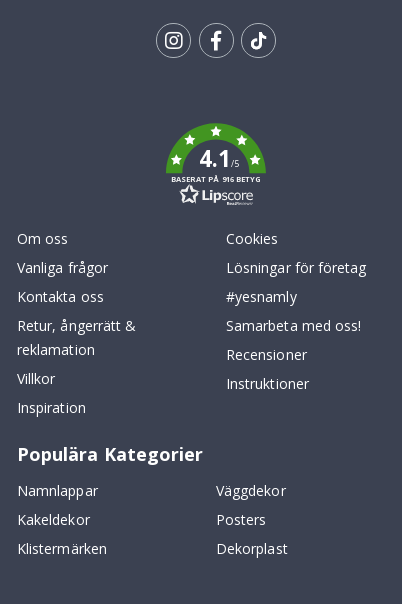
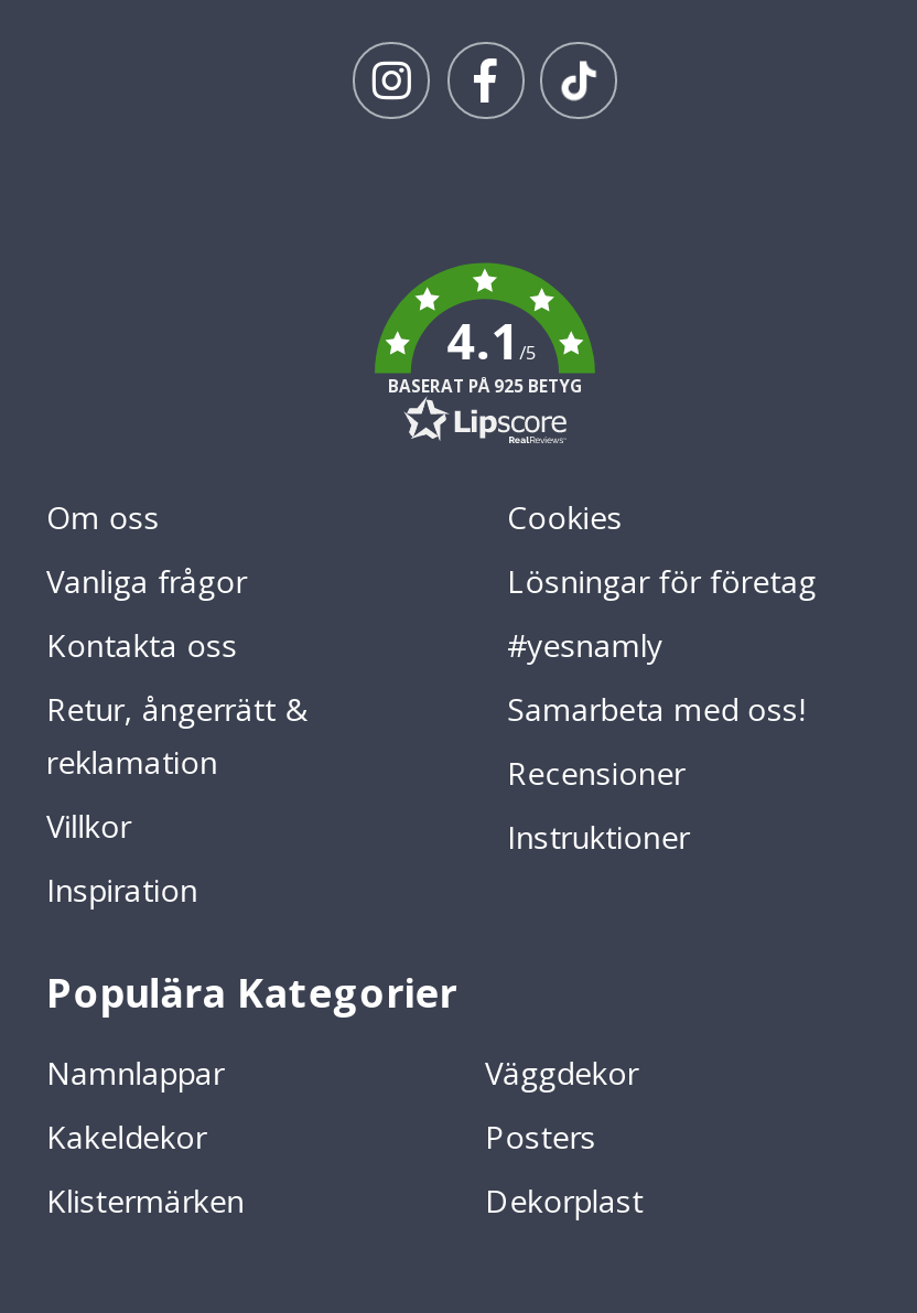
[171,174,260,184] BASERAT PÅ 916 BETYG -> [388,375,582,397] BASERAT PÅ 925 BETYG

